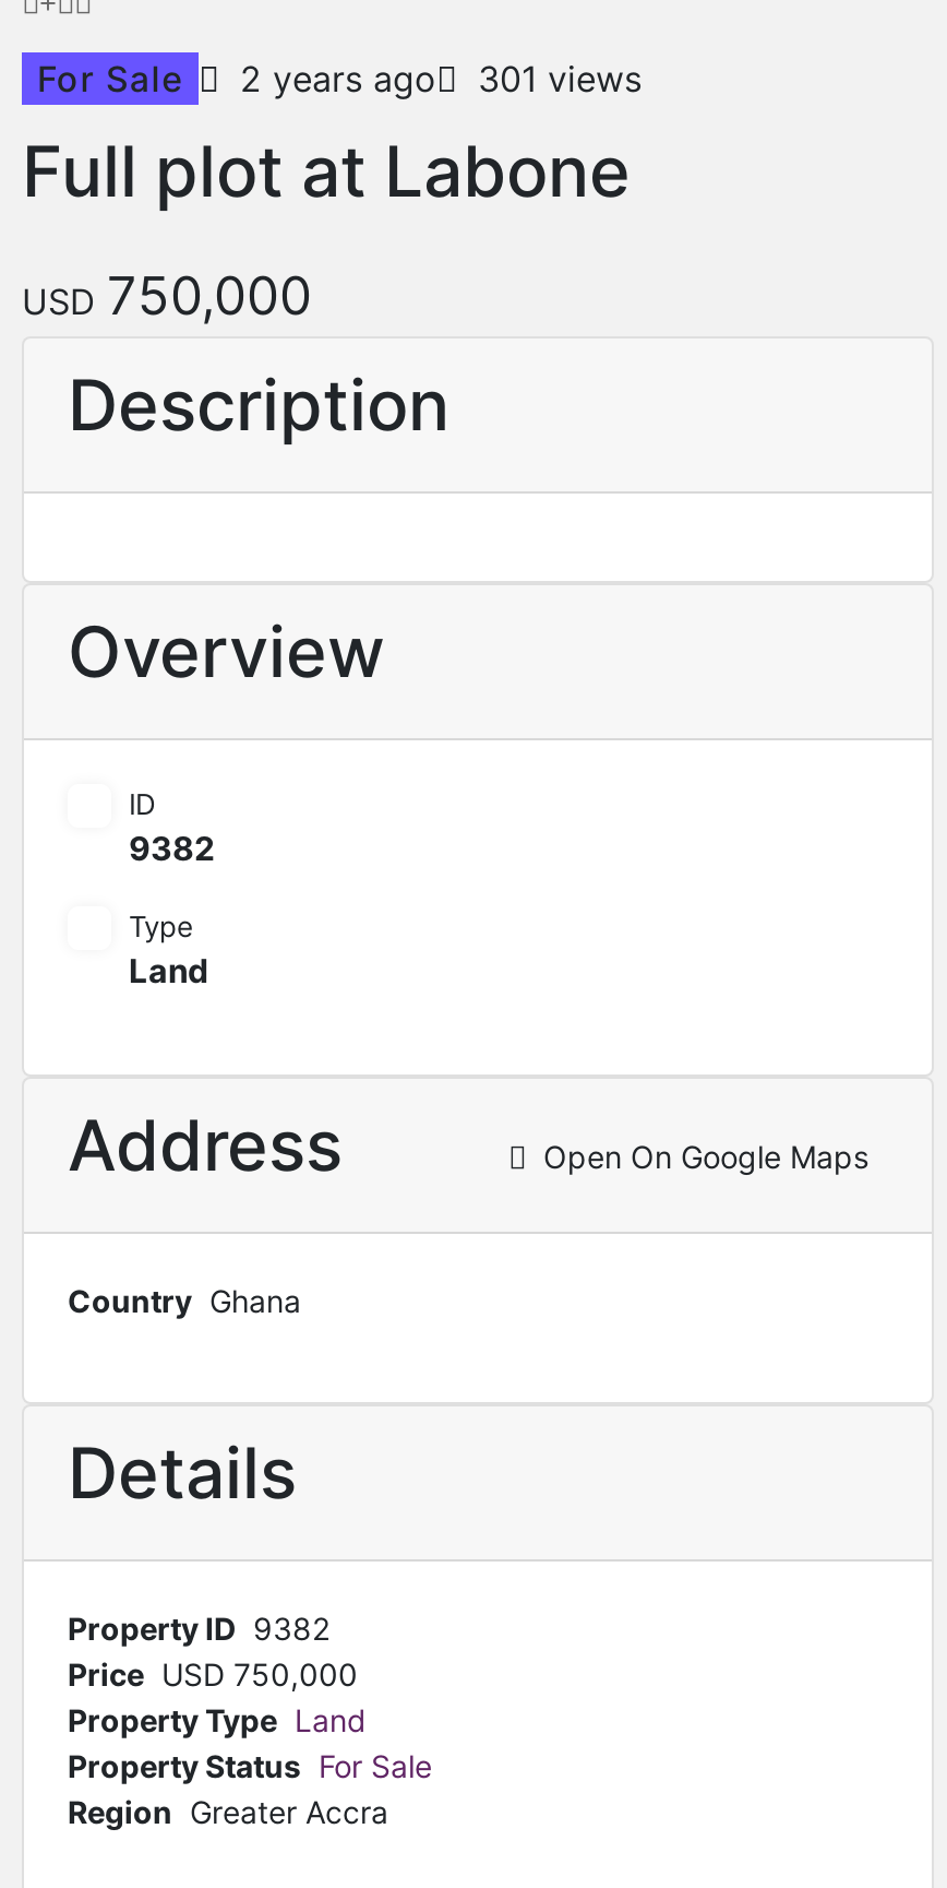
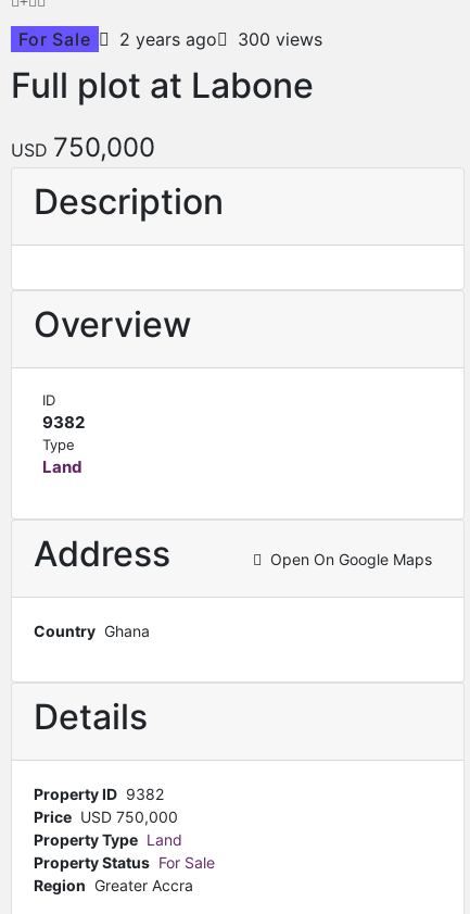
[37,57,641,100] For Sale 2 years ago 301 views -> [18,28,322,50] For Sale 2 years ago 300 views

